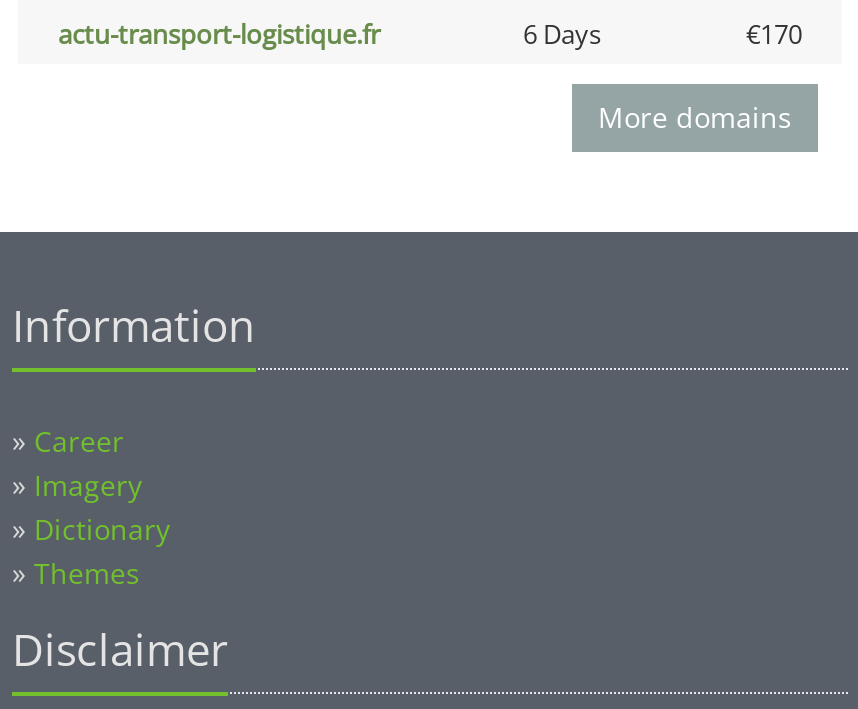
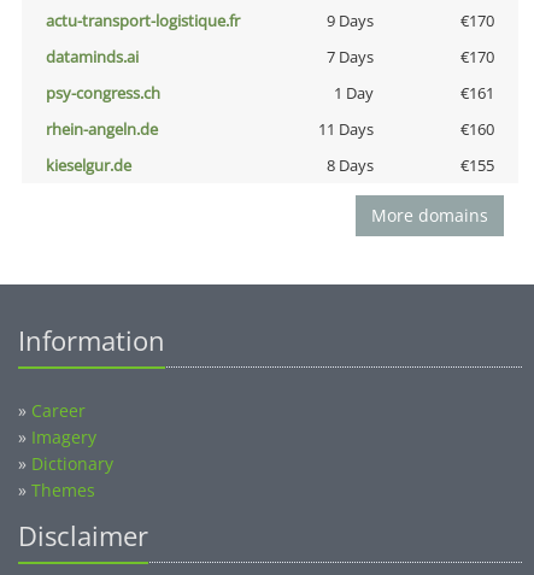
[523,16,601,52] 6 Days -> [326,10,373,31] 9 Days
none -> [46,46,494,176] dataminds.ai | 7 Days | €170 | psy-congress.ch | 1 Day | €161 | rhein-angeln.de | 11 Days | €160 | kieselgur.de | 8 Days | €155

